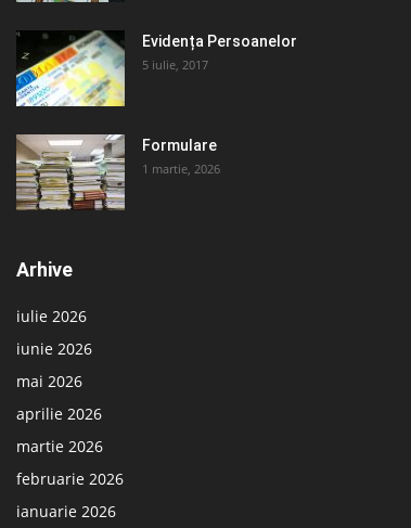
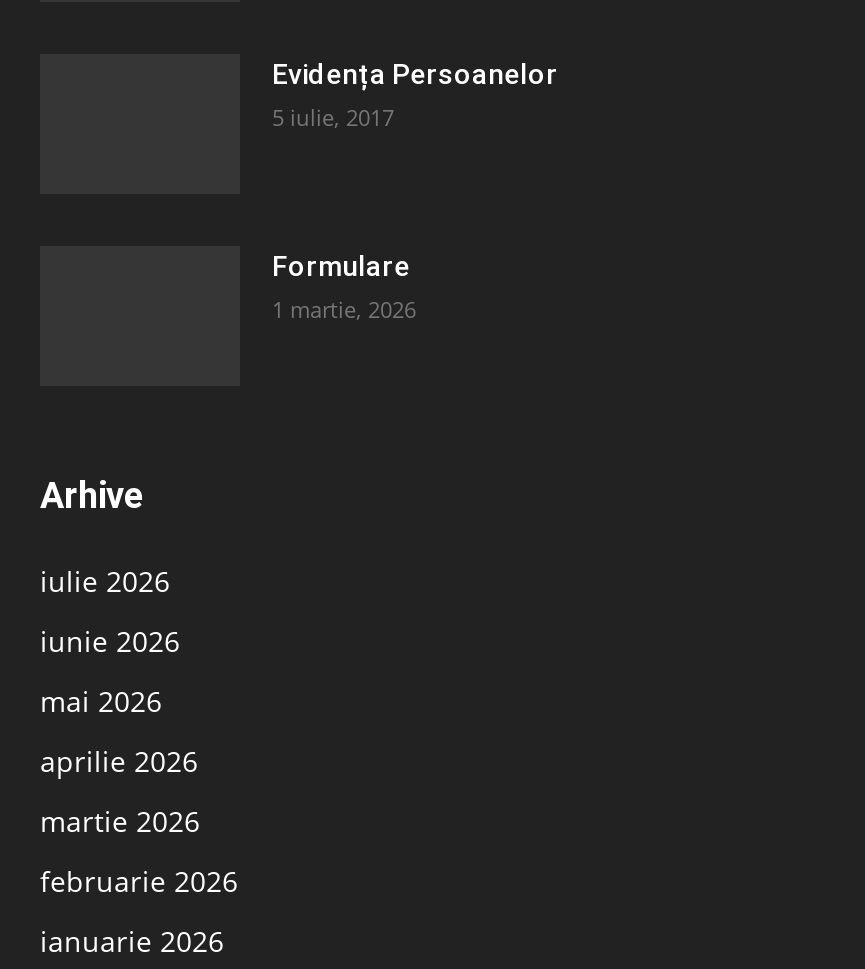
[15,30,126,107] [image] -> none
[15,133,126,210] [image] -> none

